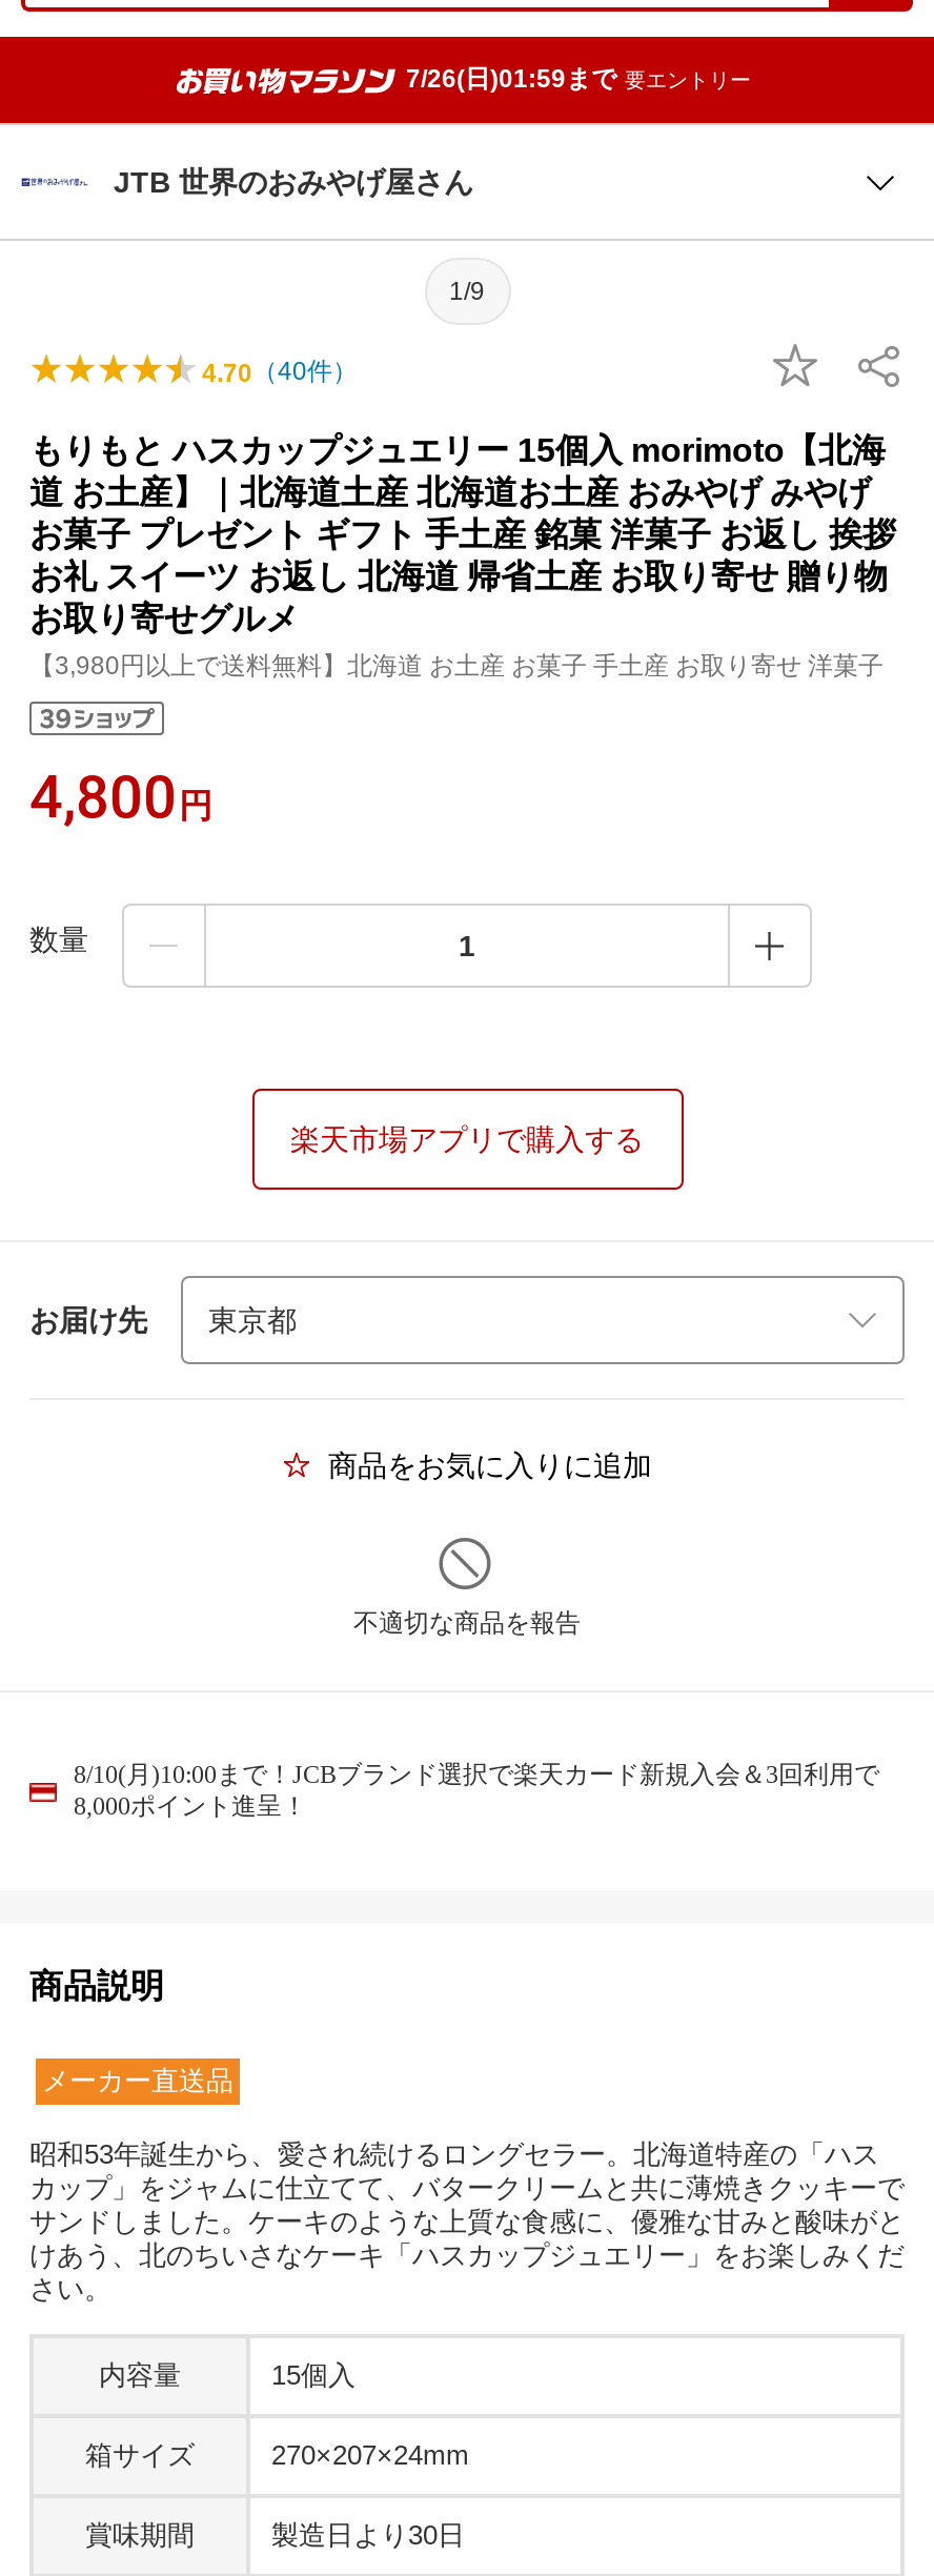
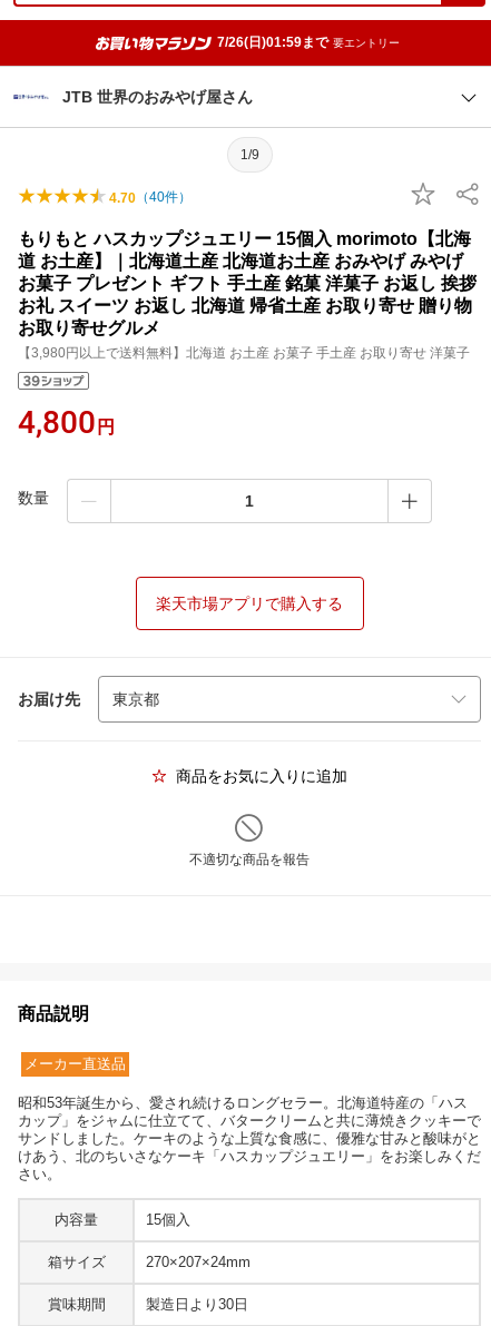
[74,1760,879,1821] 8/10(月)10:00まで！JCBブランド選択で楽天カード新規入会＆3回利用で | 8,000ポイント進呈！ -> none

